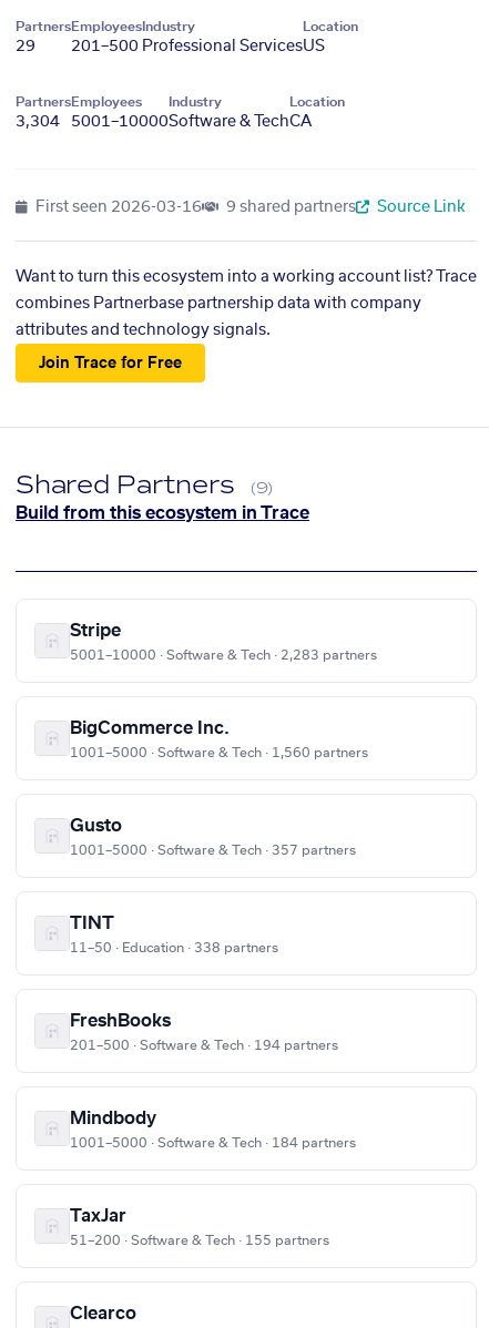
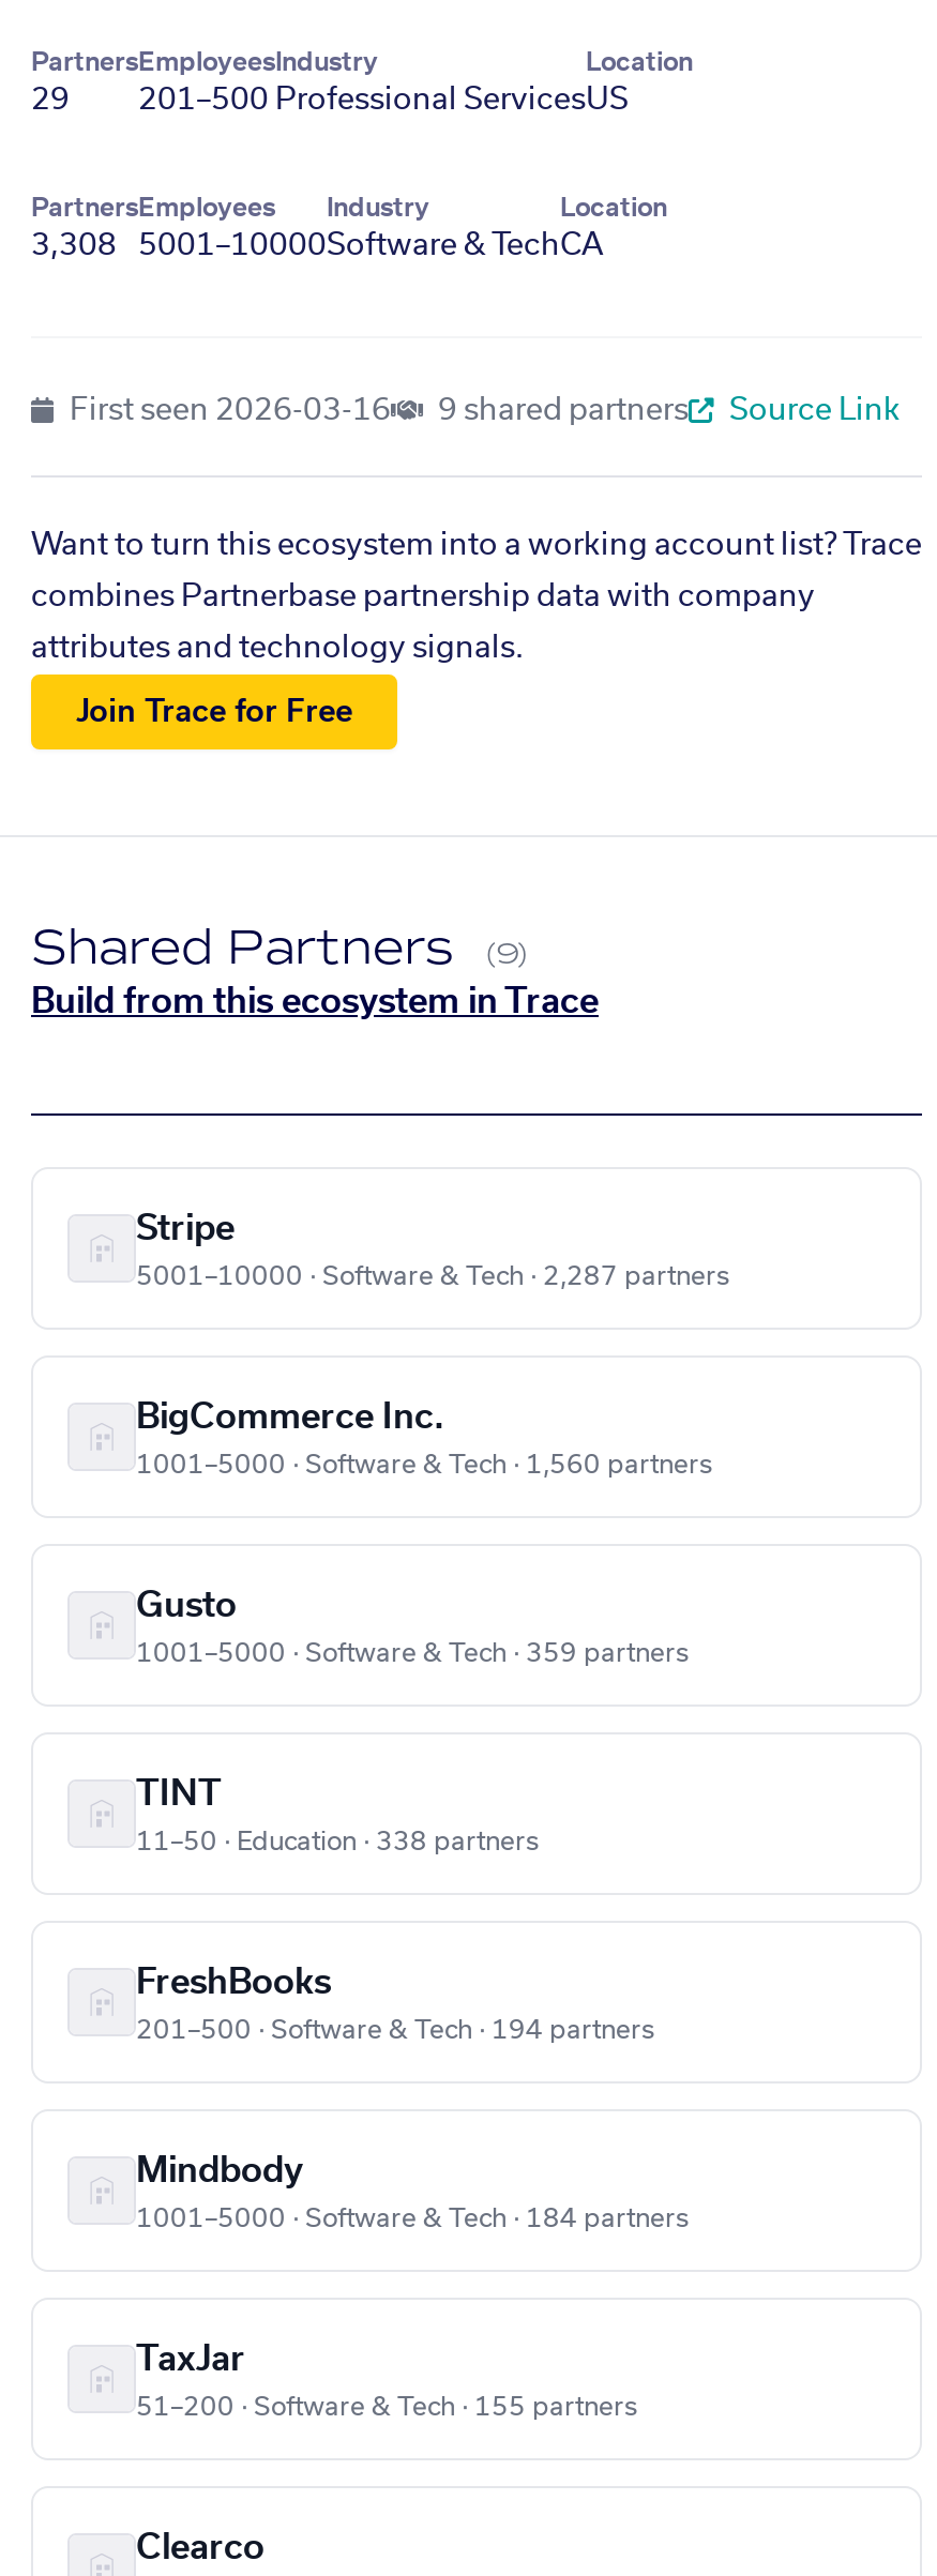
[16,114,312,130] 3,304 5001–10000 Software & Tech CA -> [31,231,603,261] 3,308 5001–10000 Software & Tech CA
[70,649,377,662] 5001–10000 · Software & Tech · 2,283 partners -> [136,1264,729,1289] 5001–10000 · Software & Tech · 2,287 partners
[70,844,356,857] 1001–5000 · Software & Tech · 357 partners -> [136,1641,689,1666] 1001–5000 · Software & Tech · 359 partners

